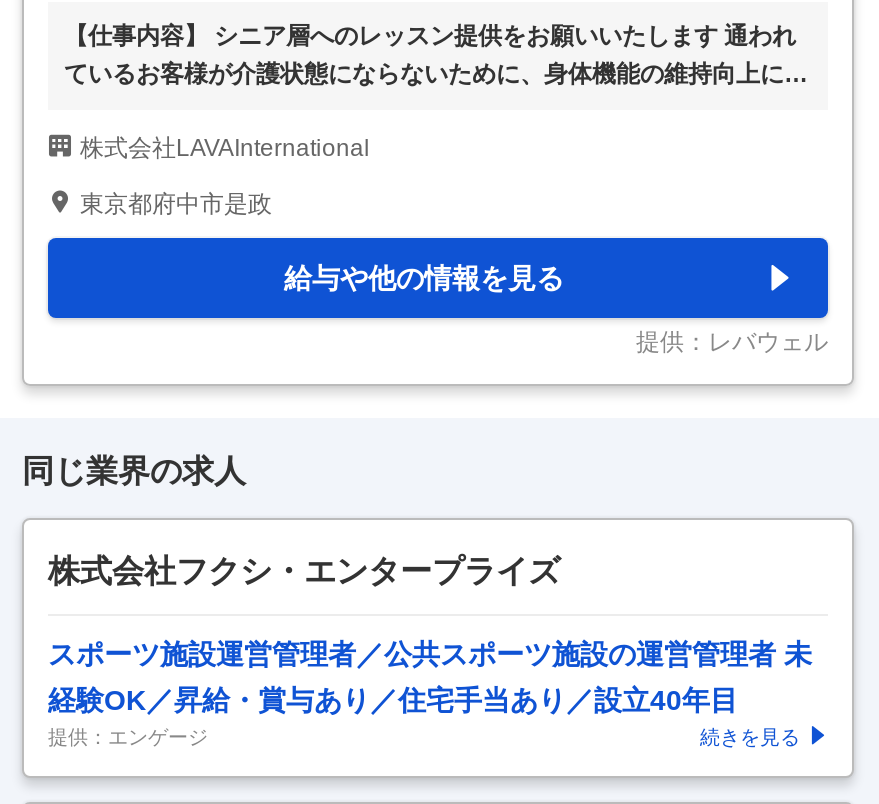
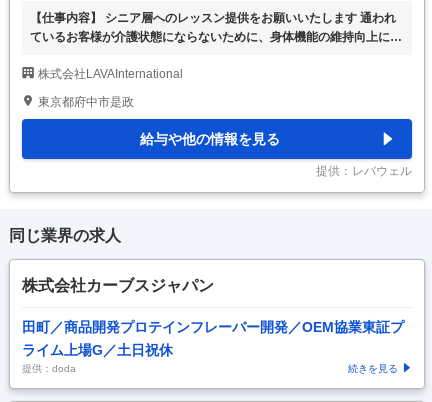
[48,554,560,588] 株式会社フクシ・エンタープライズ -> [22,277,214,294] 株式会社カーブスジャパン
[48,638,812,748] スポーツ施設運営管理者／公共スポーツ施設の運営管理者 未 | 経験OK／昇給・賞与あり／住宅手当あり／設立40年目 | 提供：エンゲージ -> [22,319,404,374] 田町／商品開発プロテインフレーバー開発／OEM協業東証プ | ライム上場G／土日祝休 | 提供：doda

